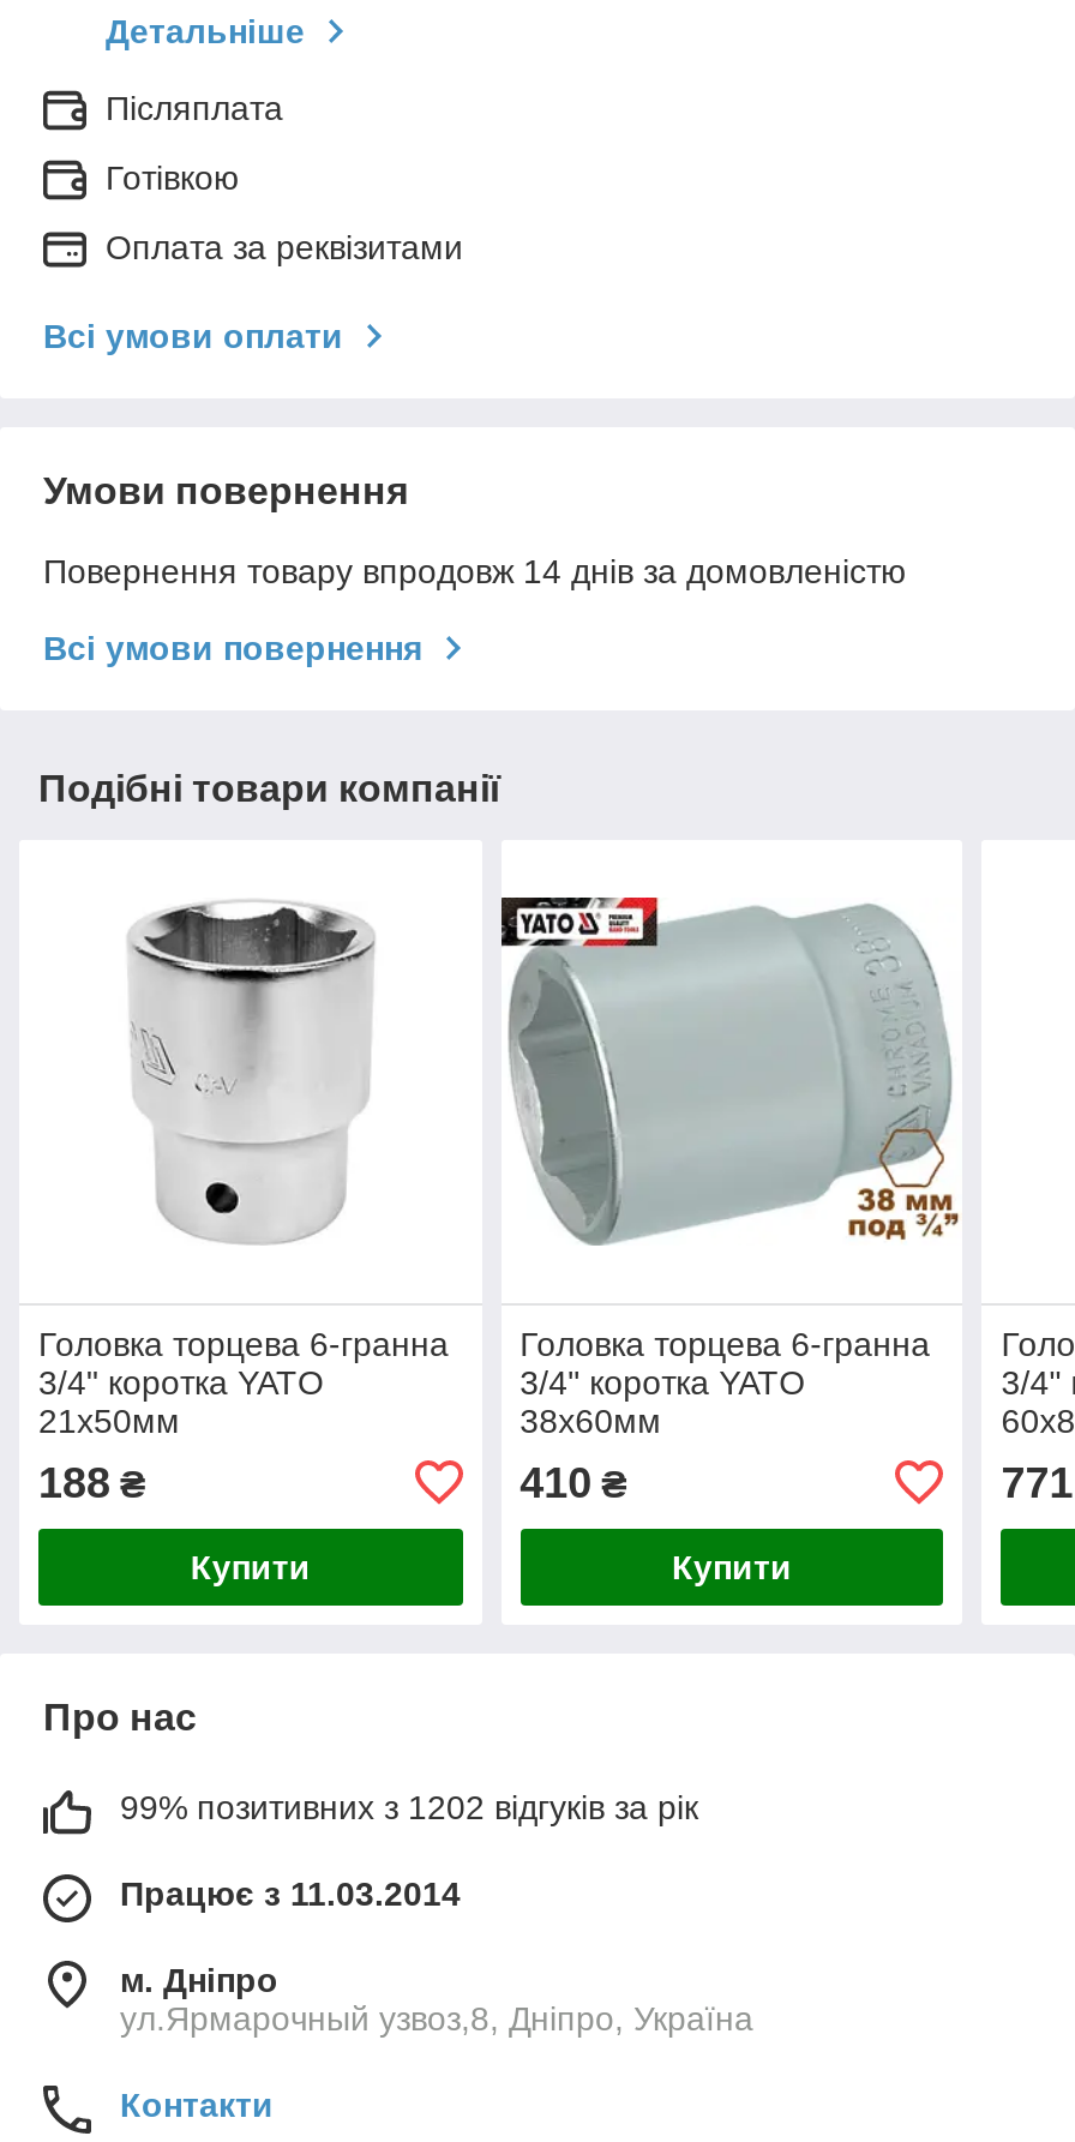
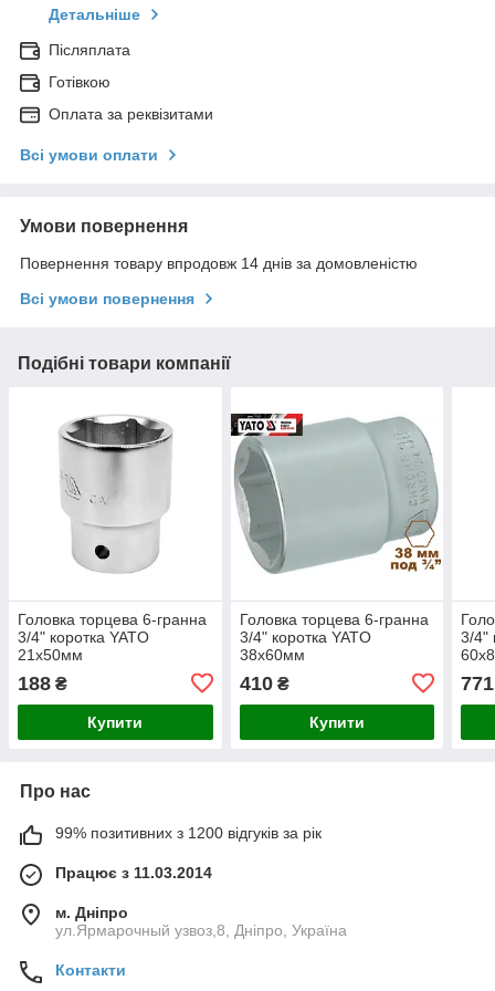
[120,1788,698,1826] 99% позитивних з 1202 відгуків за рік -> [55,824,322,841] 99% позитивних з 1200 відгуків за рік

